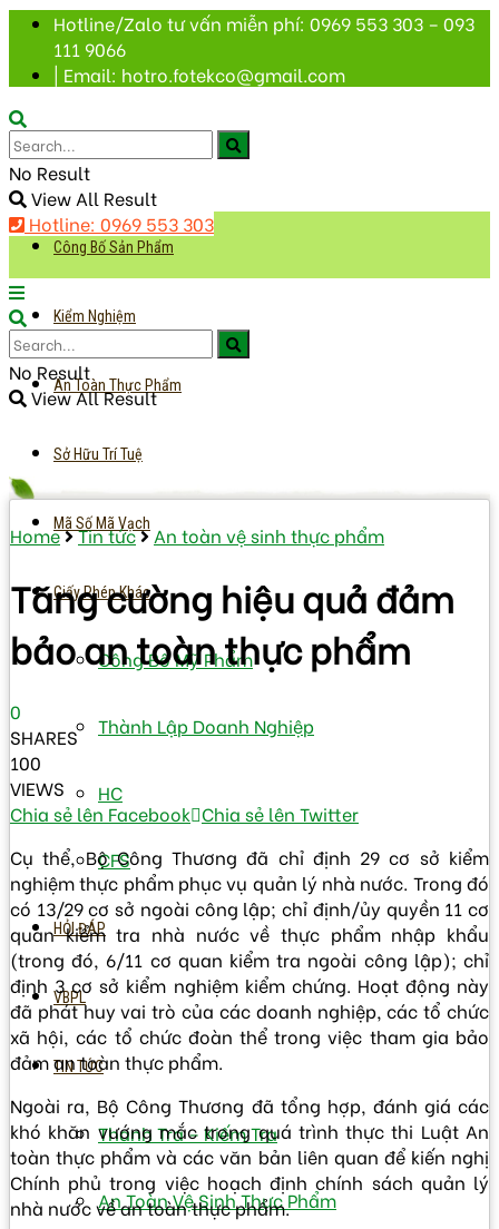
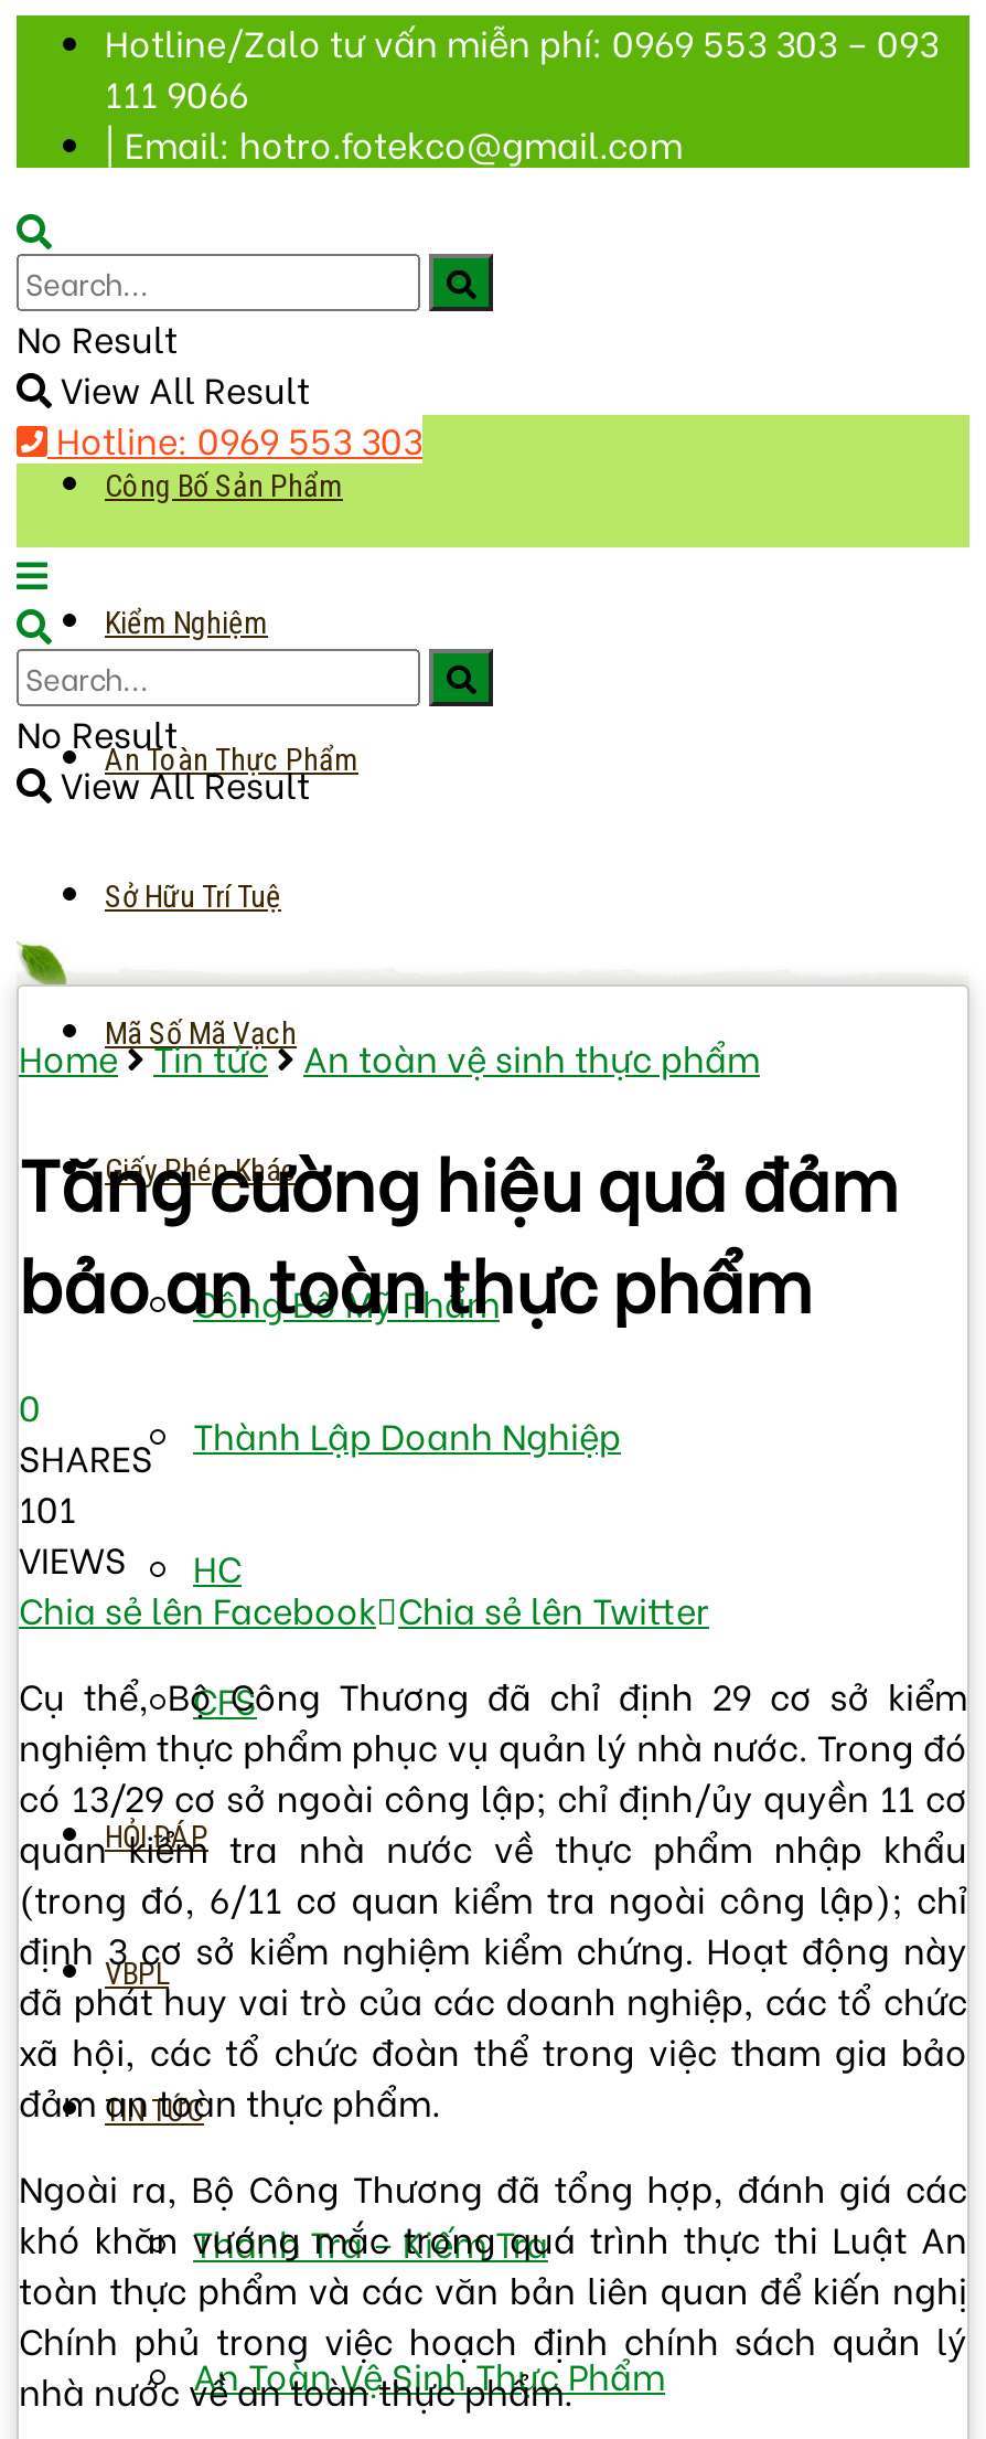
[10,749,41,775] 100 -> [19,1481,76,1532] 101

